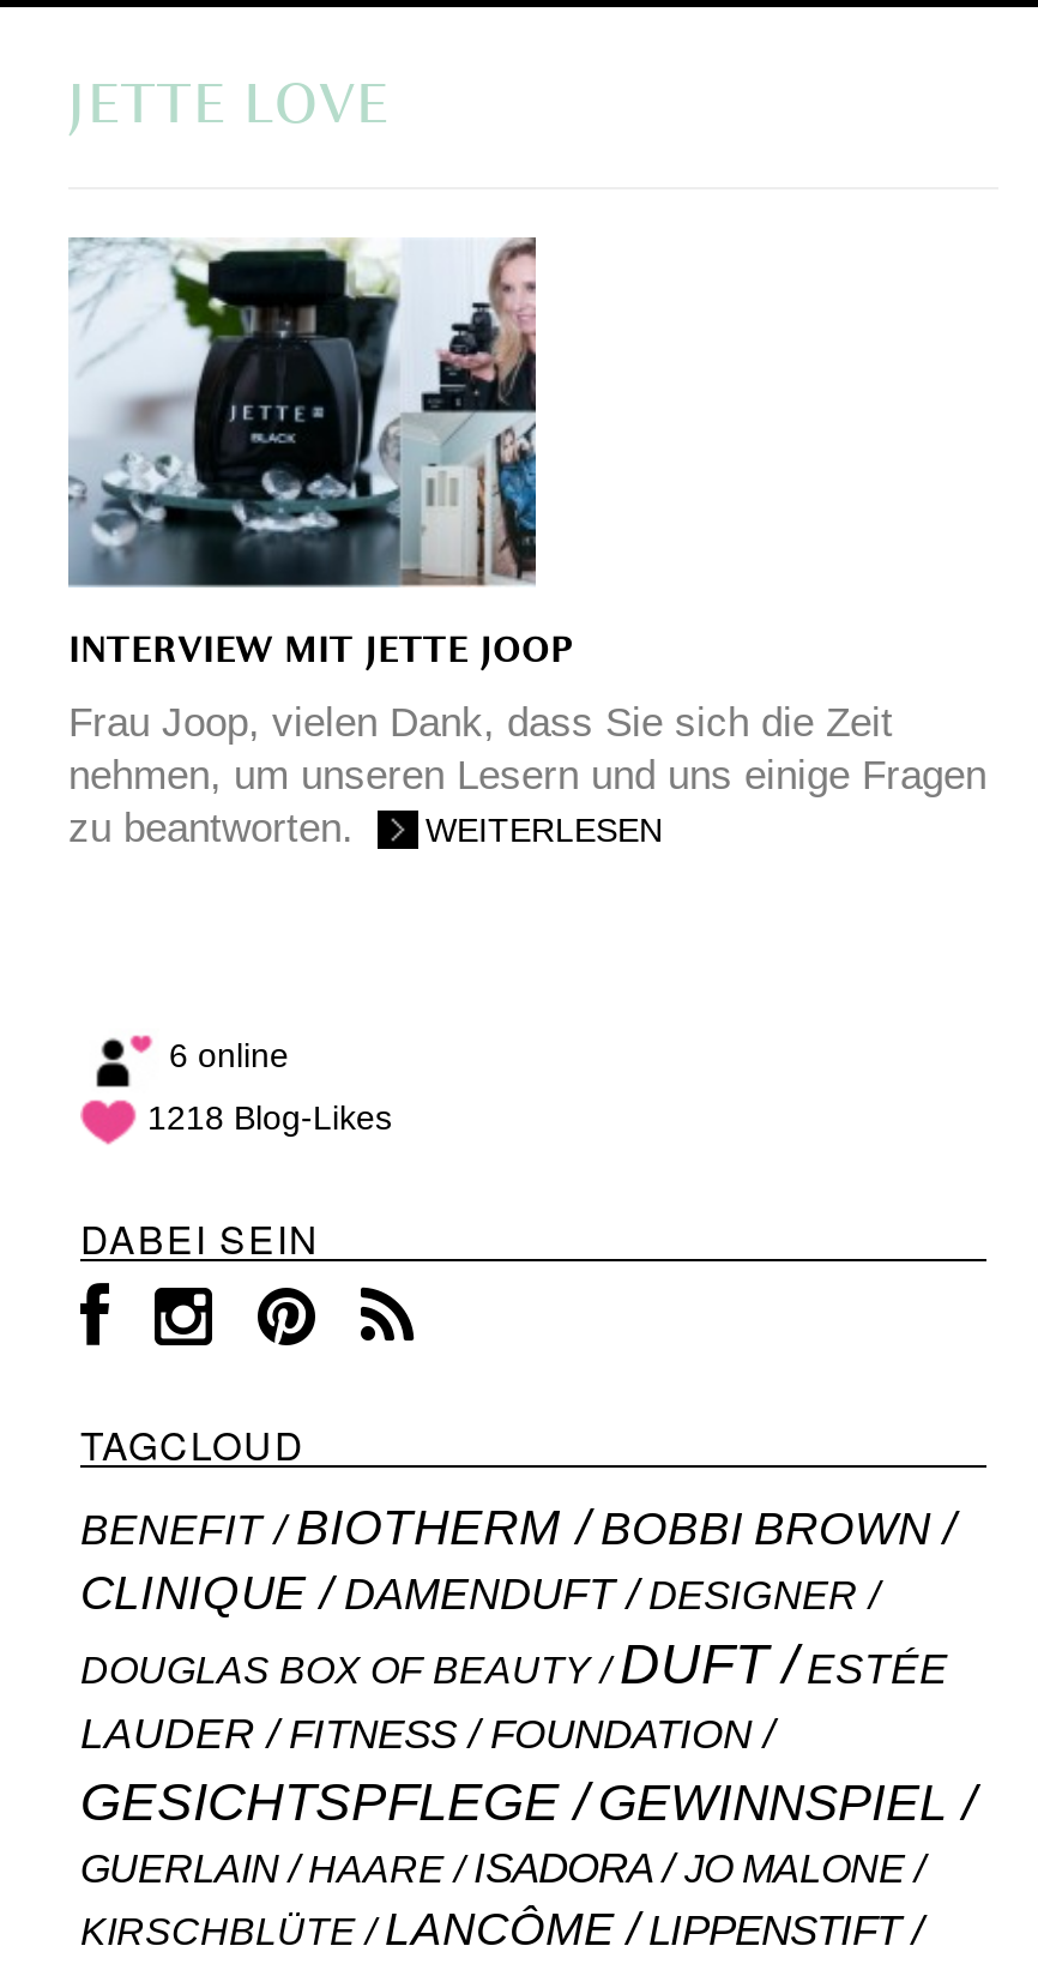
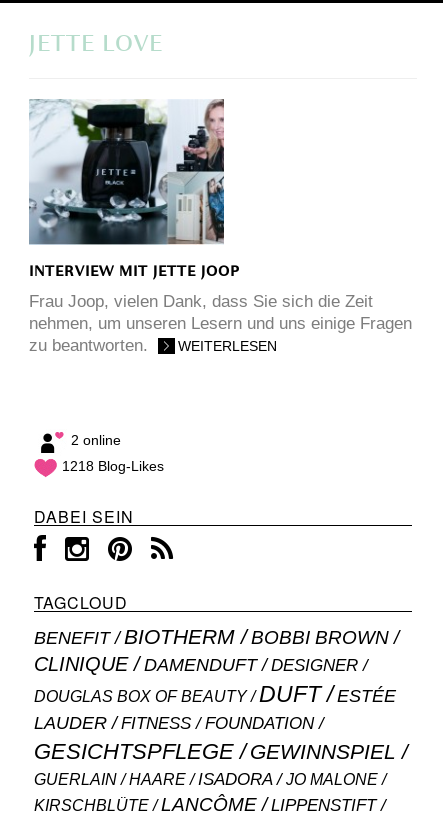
[159,1037,289,1076] 6 online -> [67,433,121,449] 2 online

